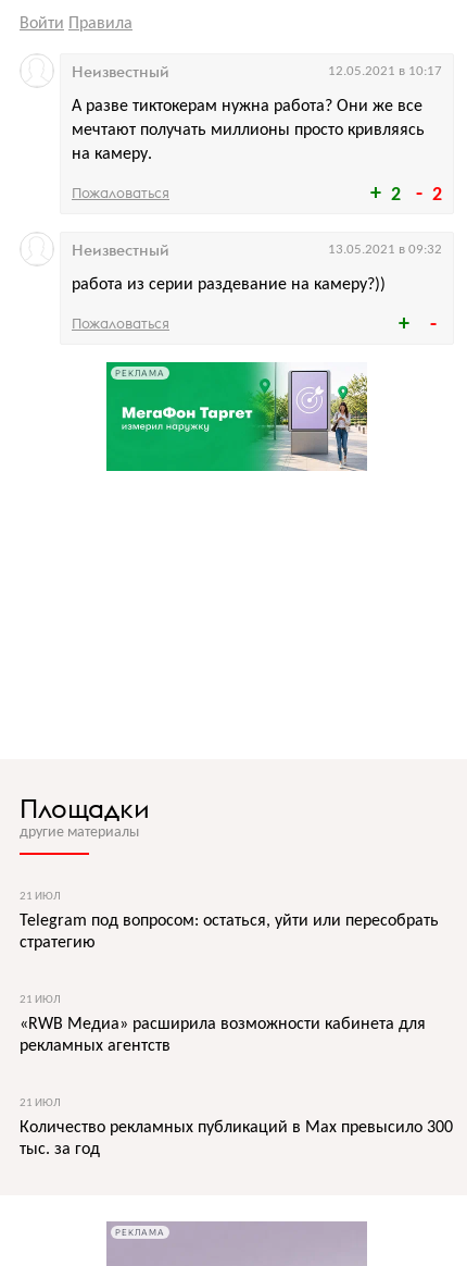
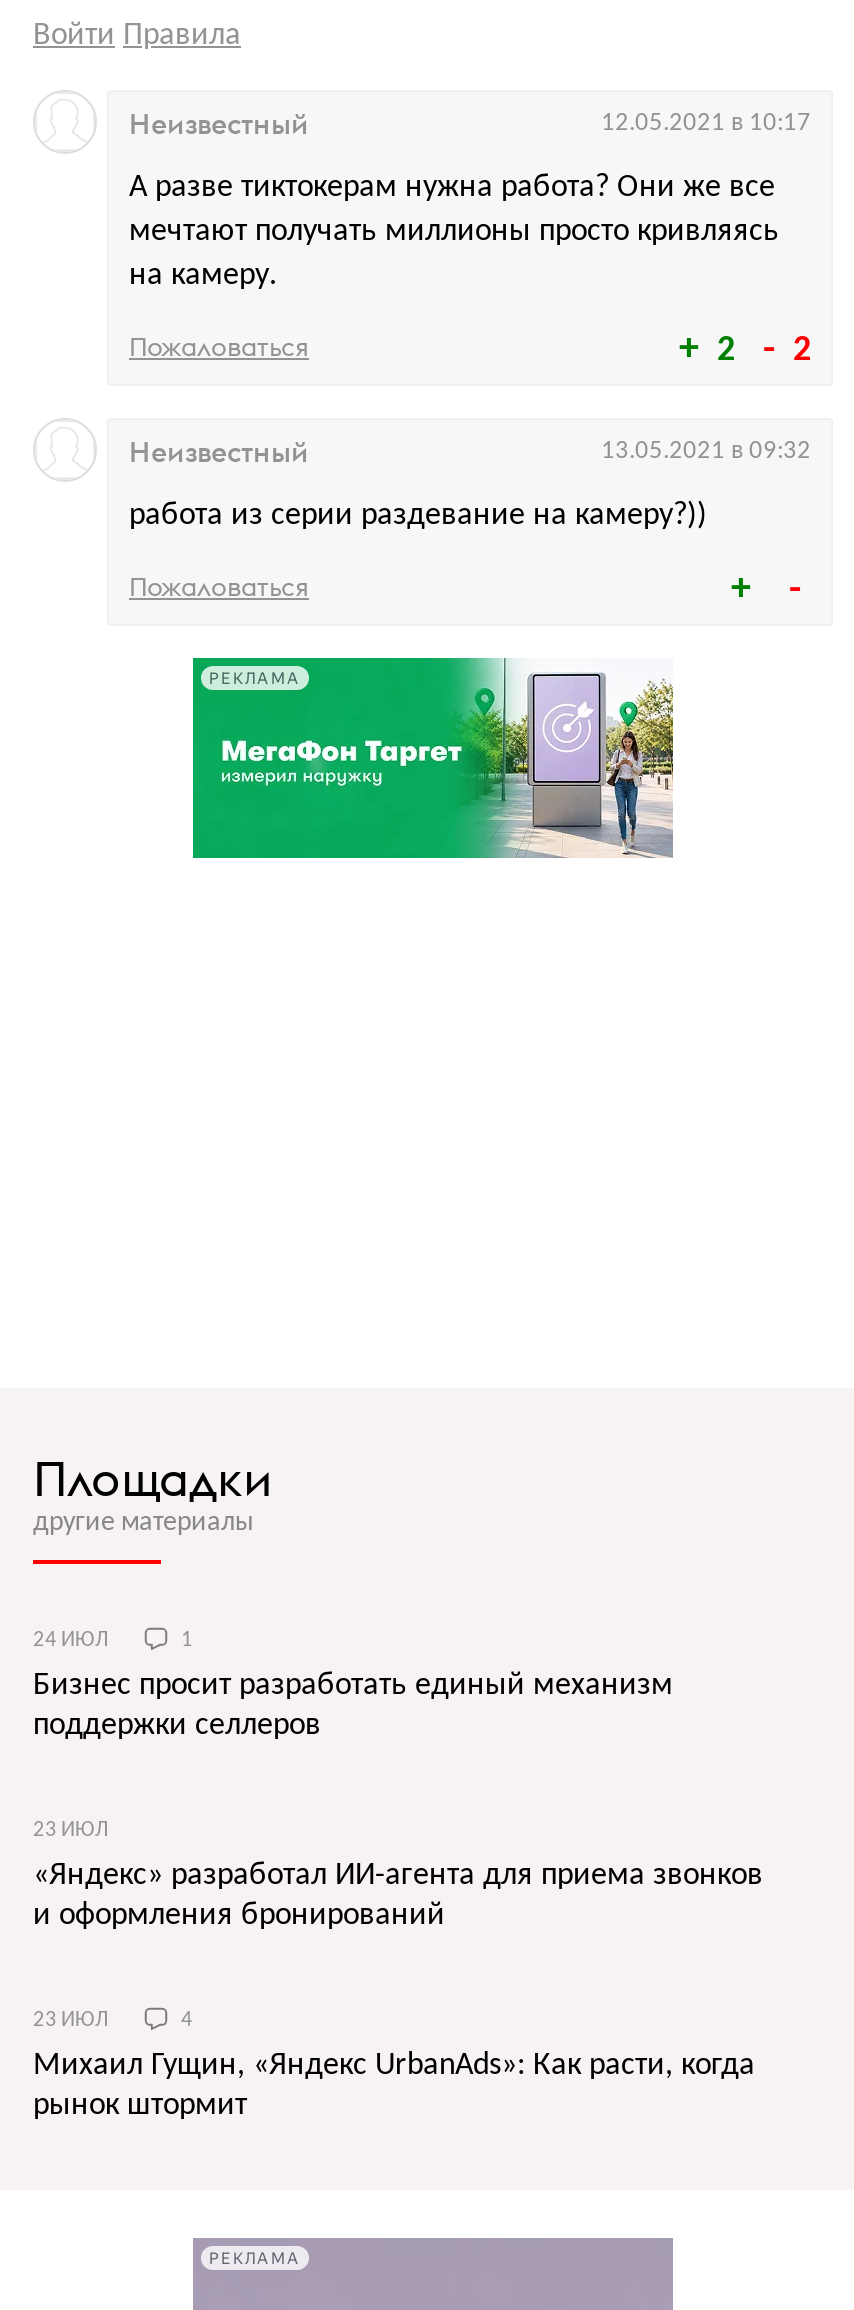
[20,891,61,903] 21 ИЮЛ -> [33,1630,193,1652] 24 ИЮЛ | 1
[20,913,439,952] Telegram под вопросом: остаться, уйти или пересобрать | стратегию -> [33,1670,673,1742] Бизнес просит разработать единый механизм | поддержки селлеров
[20,994,61,1006] 21 ИЮЛ -> [33,1820,109,1842] 23 ИЮЛ
[20,1016,426,1055] «RWB Медиа» расширила возможности кабинета для | рекламных агентств -> [33,1860,763,1932] «Яндекс» разработал ИИ-агента для приема звонков | и оформления бронирований
[20,1097,61,1109] 21 ИЮЛ -> [33,2010,193,2032] 23 ИЮЛ | 4
[20,1119,453,1158] Количество рекламных публикаций в Max превысило 300 | тыс. за год -> [33,2050,755,2122] Михаил Гущин, «Яндекс UrbanAds»: Как расти, когда | рынок штормит

